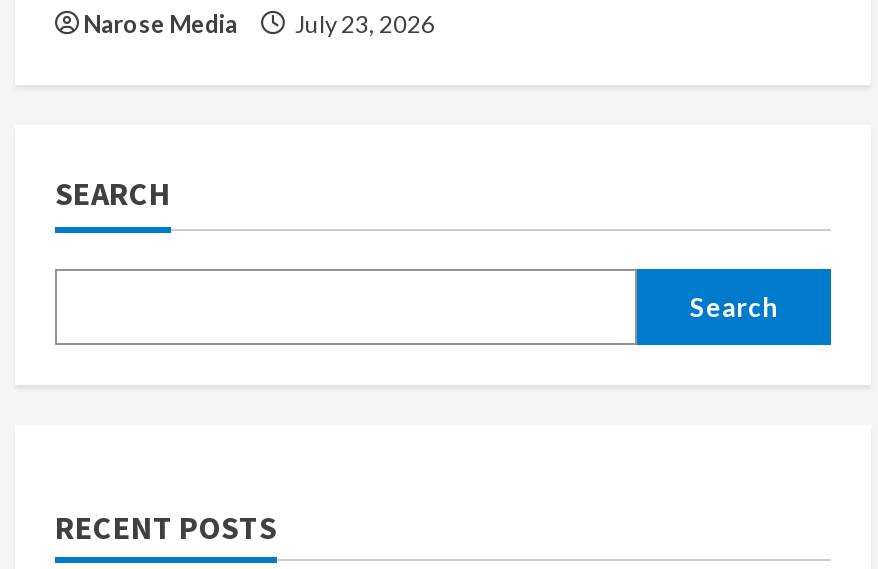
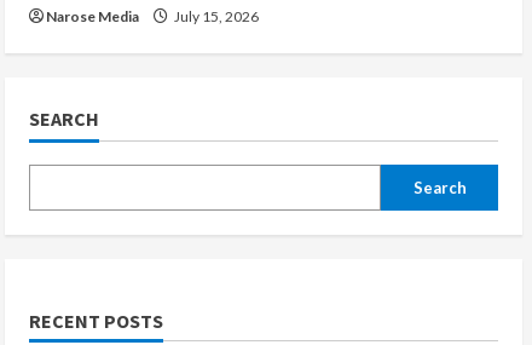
[83,9,435,39] Narose Media July 23, 2026 -> [46,7,259,25] Narose Media July 15, 2026

